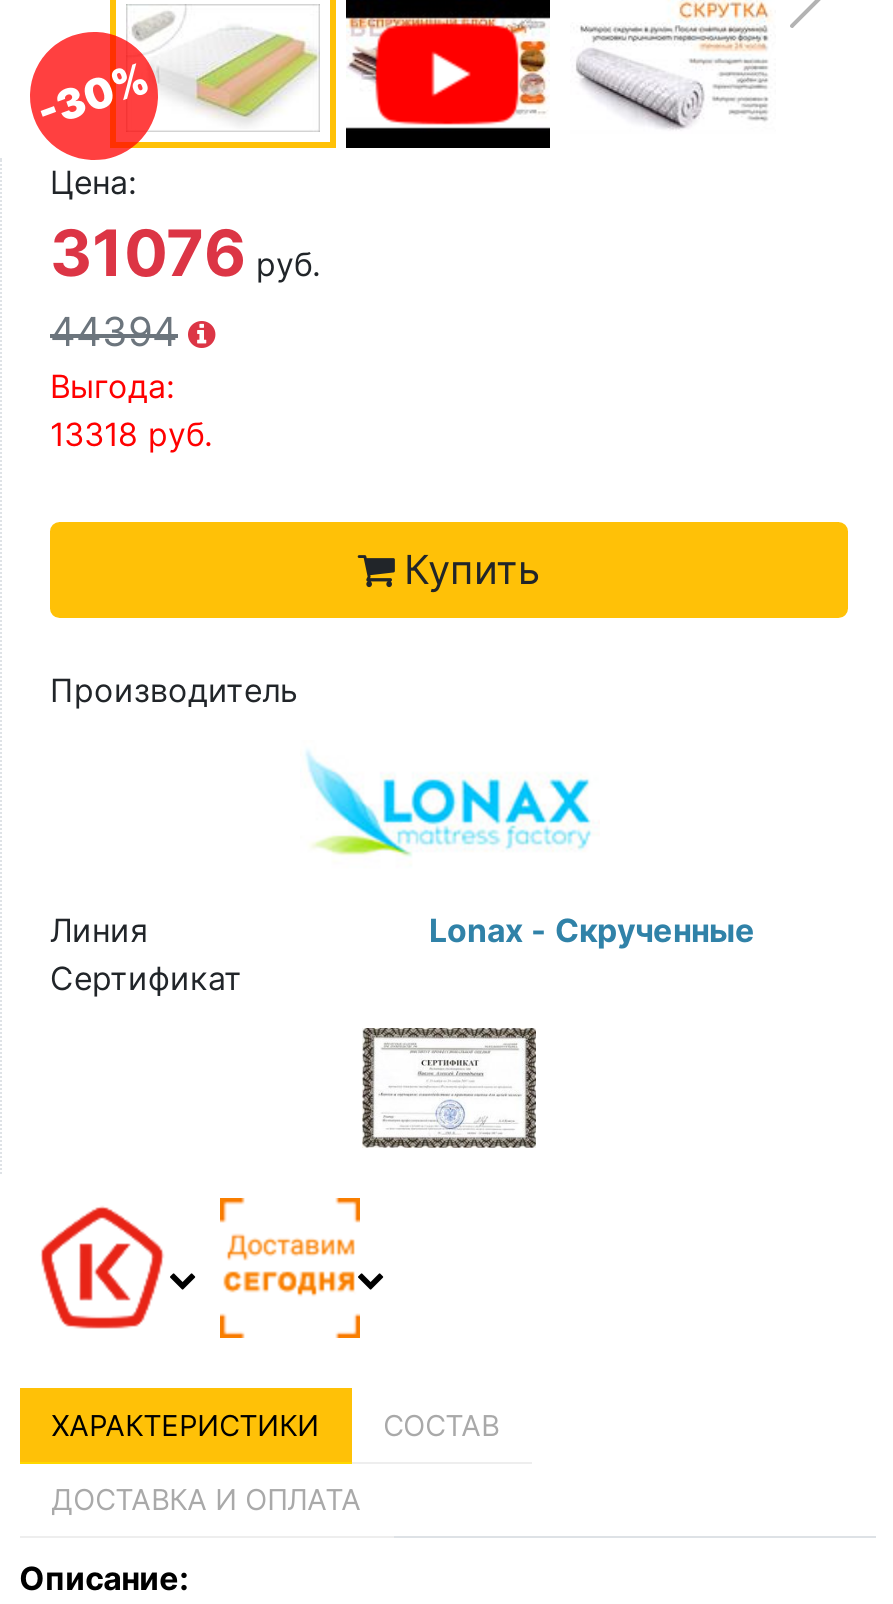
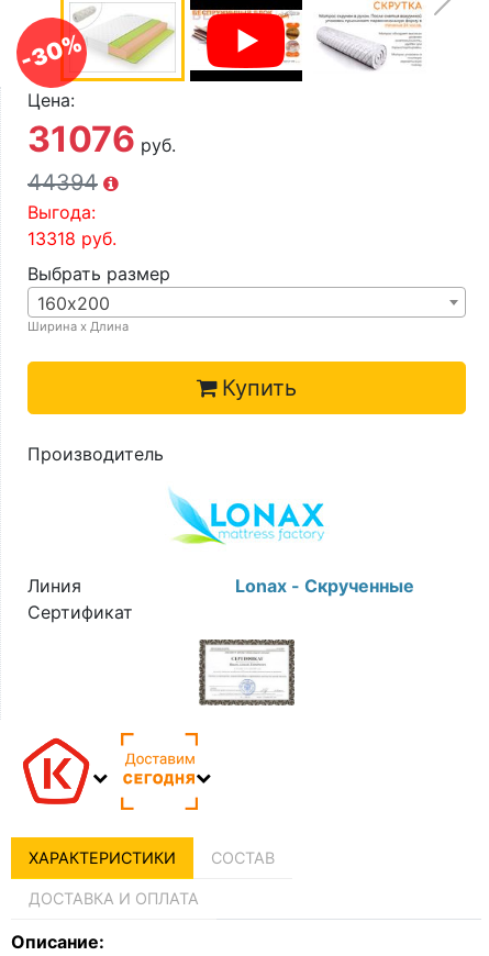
none -> [27,263,170,334] Выбрать размер | 160х200 | Ширина х Длина

